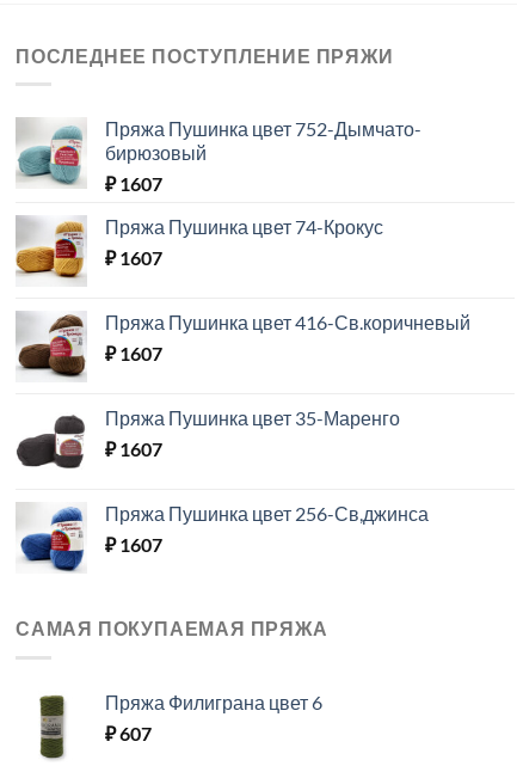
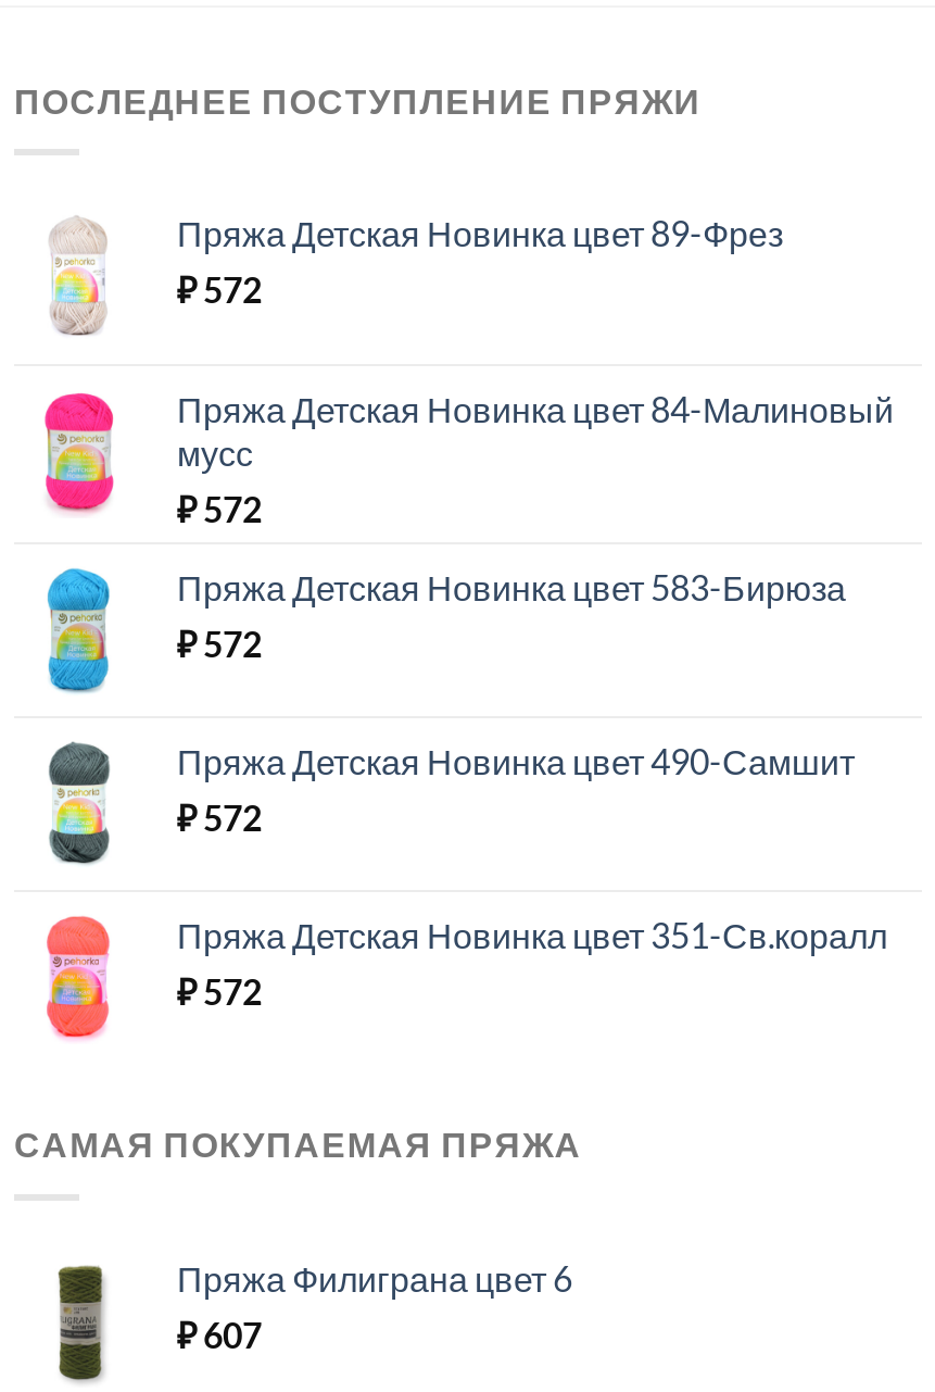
[16,117,421,195] [image] | Пряжа Пушинка цвет 752-Дымчато- | бирюзовый | ₽ 1607 -> [16,212,783,340] [image] | Пряжа Детская Новинка цвет 89-Фрез | ₽572
[14,215,383,286] [image] | Пряжа Пушинка цвет 74-Крокус | ₽ 1607 -> [14,388,894,529] [image] | Пряжа Детская Новинка цвет 84-Малиновый | мусс | ₽572
[16,311,470,381] [image] | Пряжа Пушинка цвет 416-Св.коричневый | ₽1607 -> [16,566,846,694] [image] | Пряжа Детская Новинка цвет 583-Бирюза | ₽572
[16,406,400,474] [image] | Пряжа Пушинка цвет 35-Маренго | ₽1607 -> [16,740,855,866] [image] | Пряжа Детская Новинка цвет 490-Самшит | ₽572
[16,502,429,574] [image] | Пряжа Пушинка цвет 256-Св,джинса | ₽1607 -> [16,914,887,1042] [image] | Пряжа Детская Новинка цвет 351-Св.коралл | ₽572

